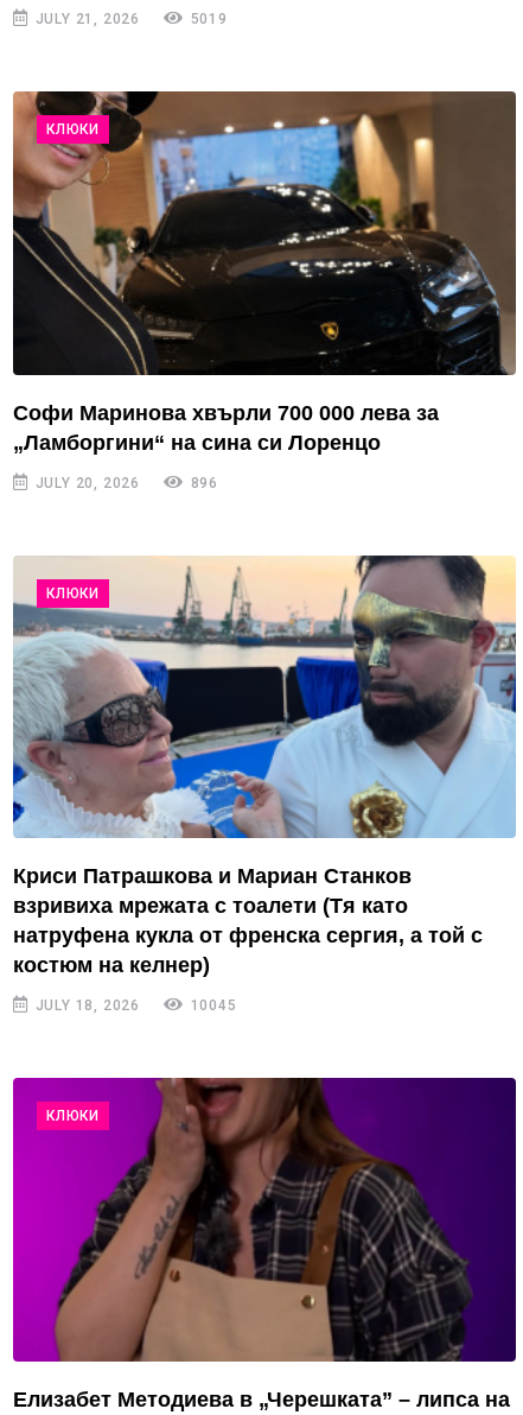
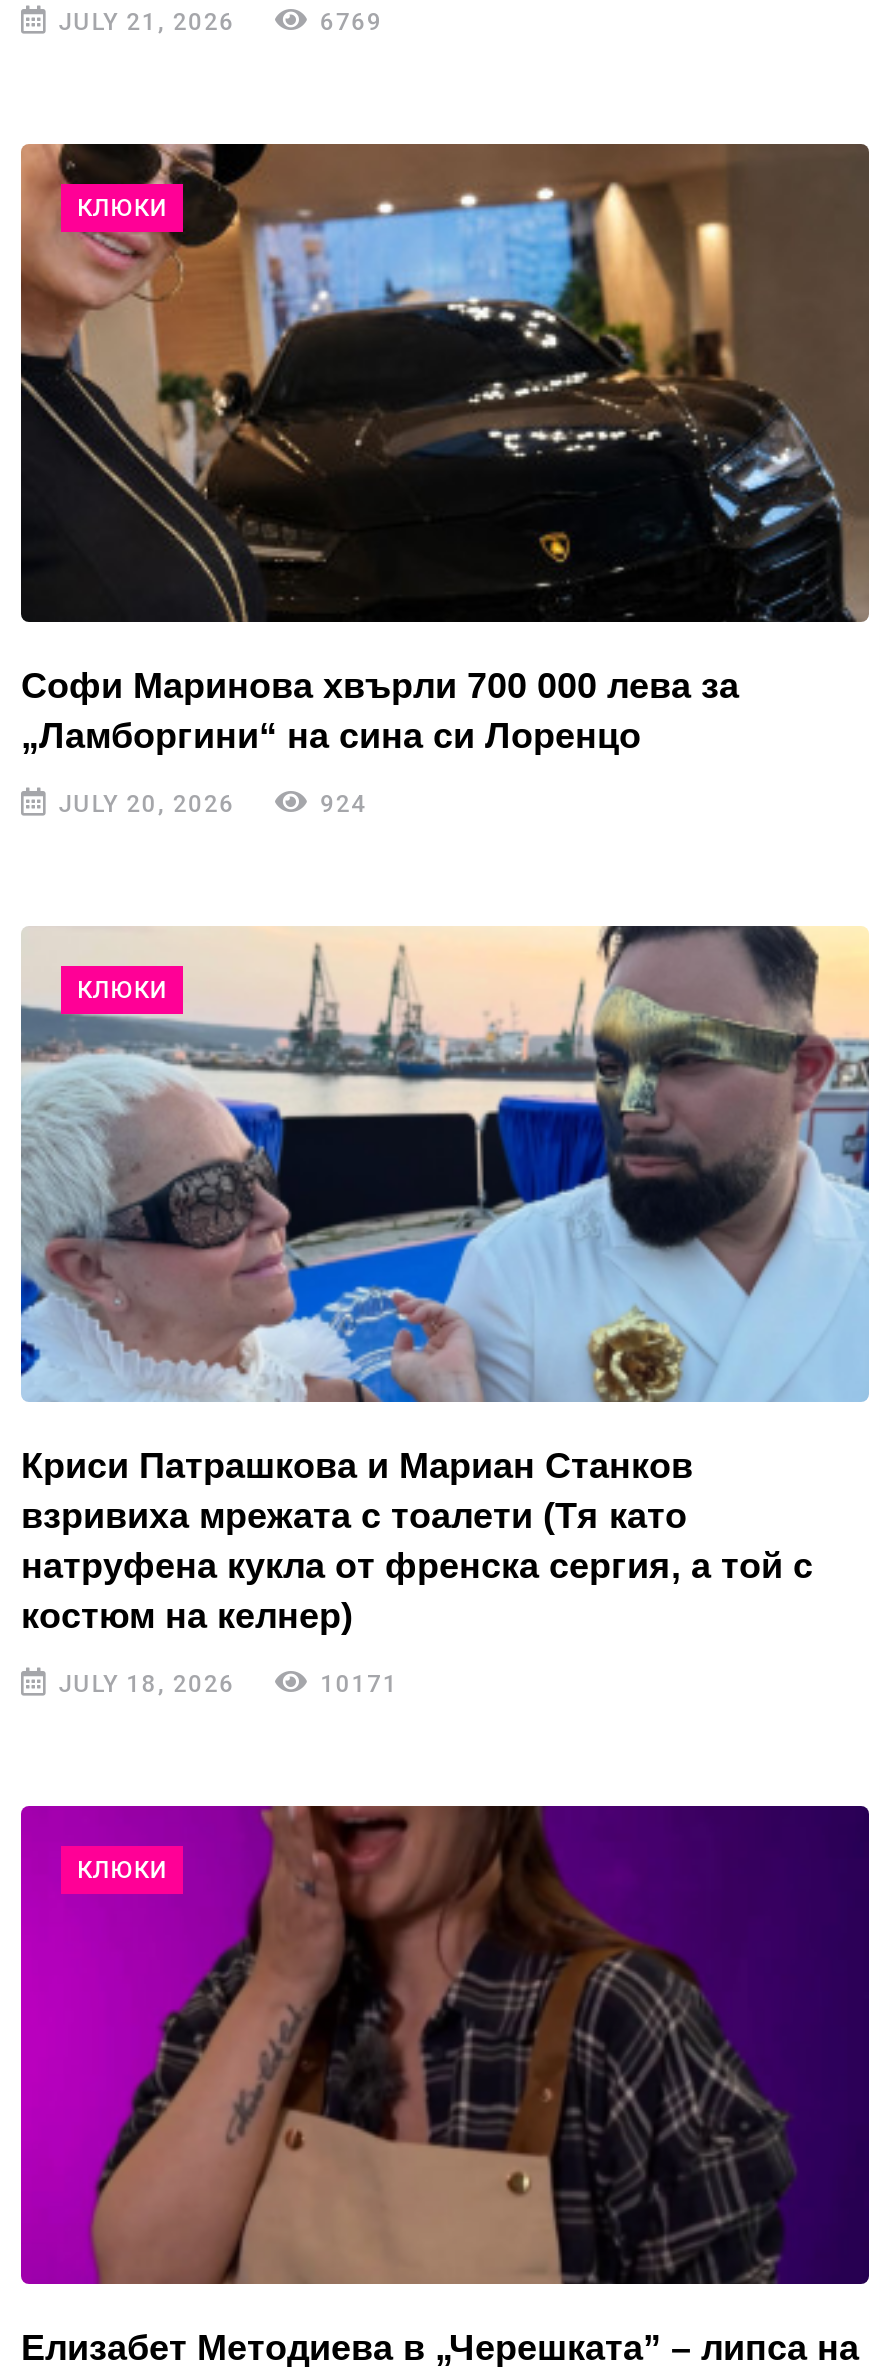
[186,11,227,28] 5019 -> [313,9,383,37] 6769
[186,475,218,491] 896 -> [313,790,367,818] 924
[186,998,237,1014] 10045 -> [313,1671,398,1699] 10171

